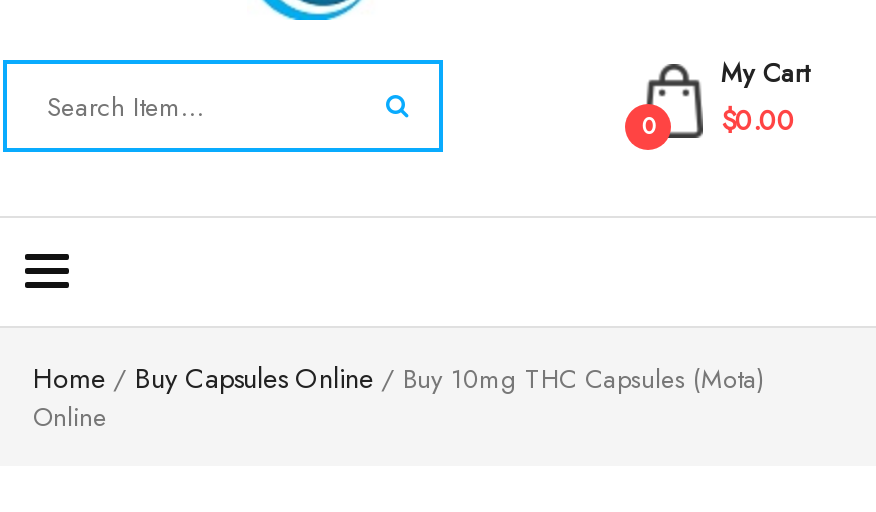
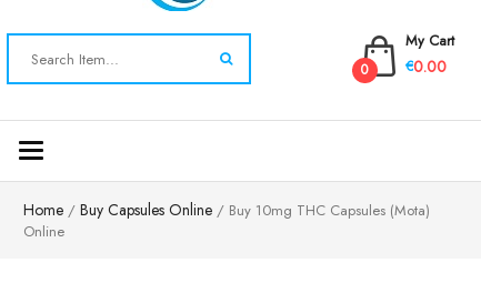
[642,100,795,144] 0 $0.00 -> [361,55,446,80] 0 €0.00

